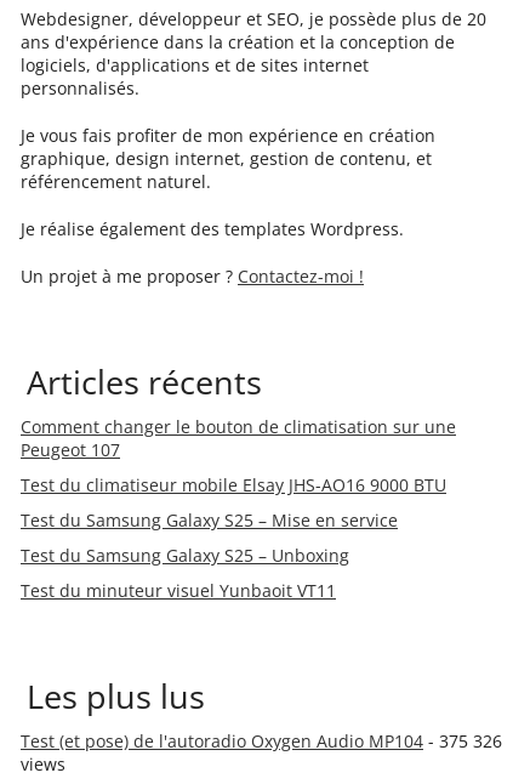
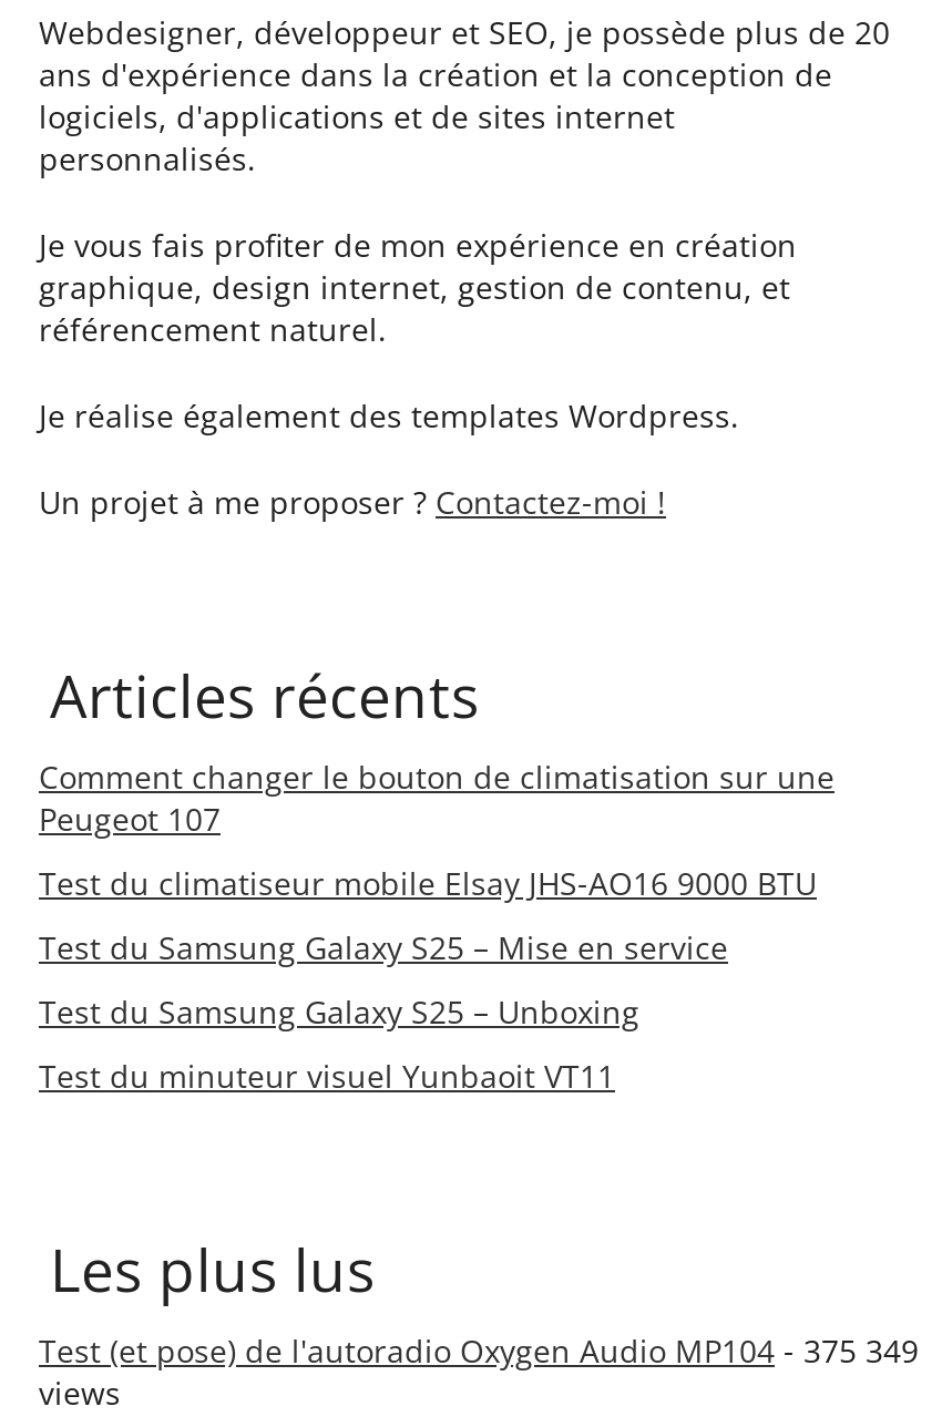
[21,729,502,752] Test (et pose) de l'autoradio Oxygen Audio MP104 - 375 326 -> [39,1330,919,1372] Test (et pose) de l'autoradio Oxygen Audio MP104 - 375 349

